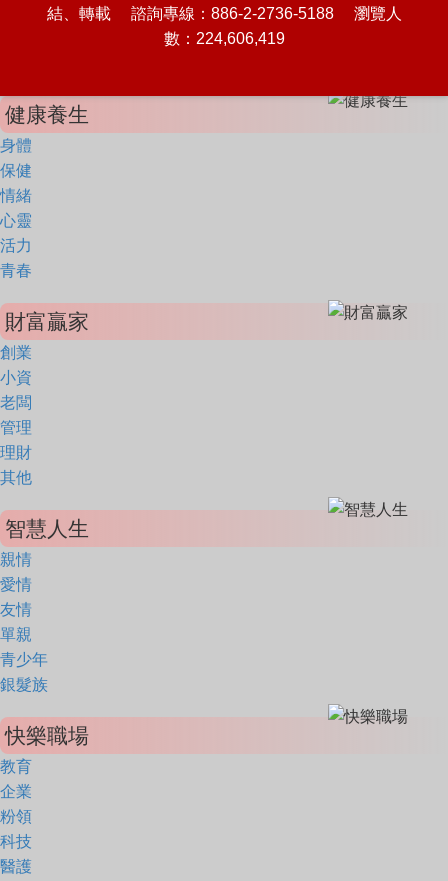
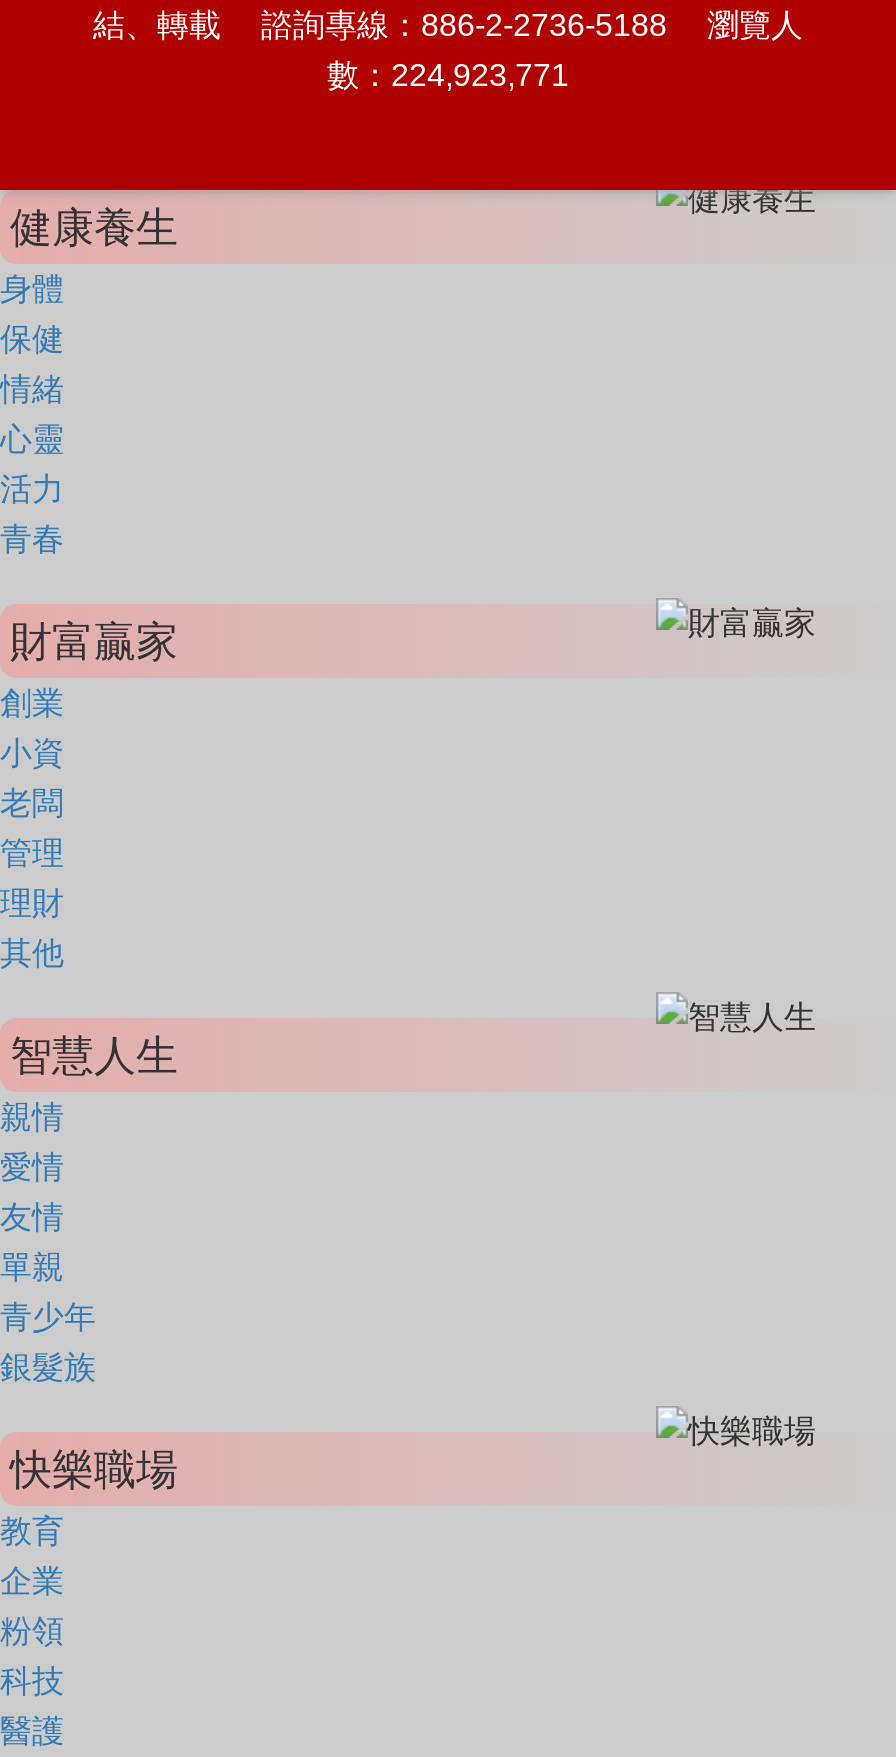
[163,30,284,47] 數：224,606,419 -> [327,59,569,93] 數：224,923,771

